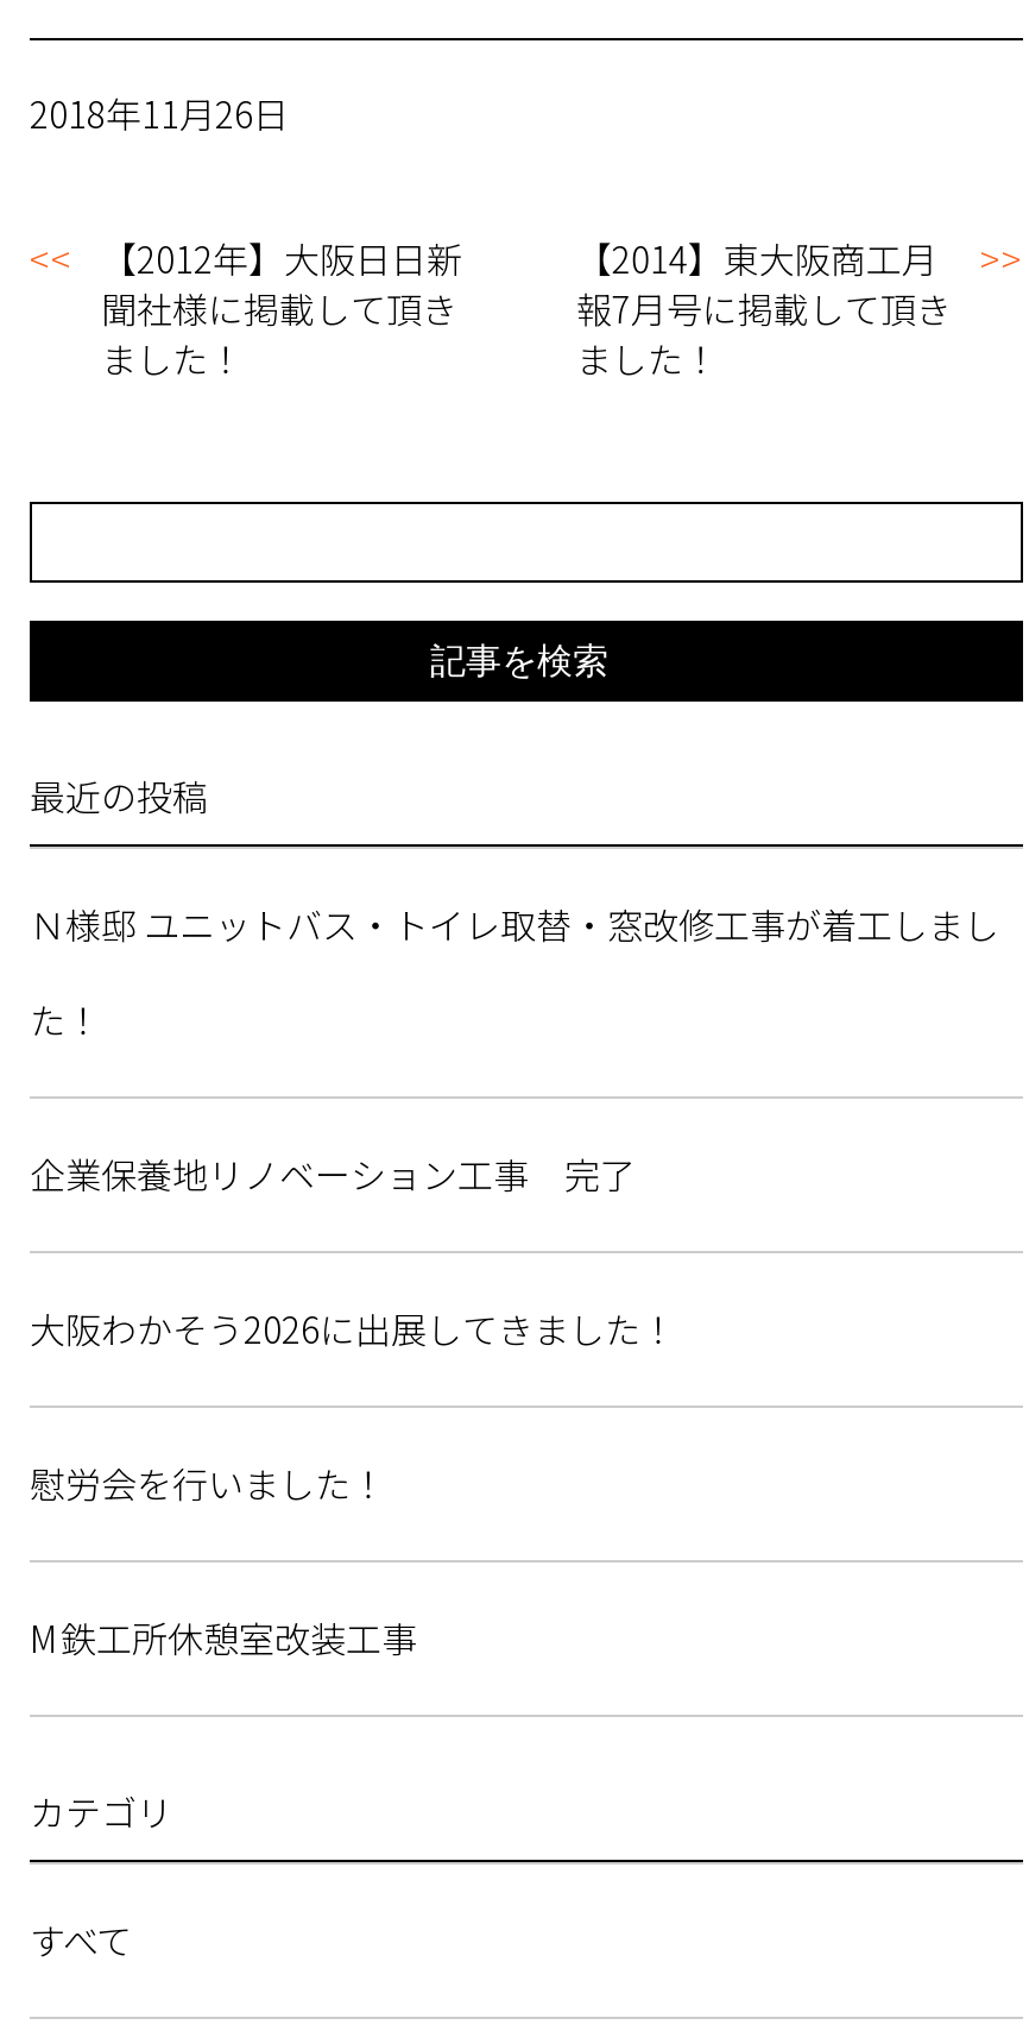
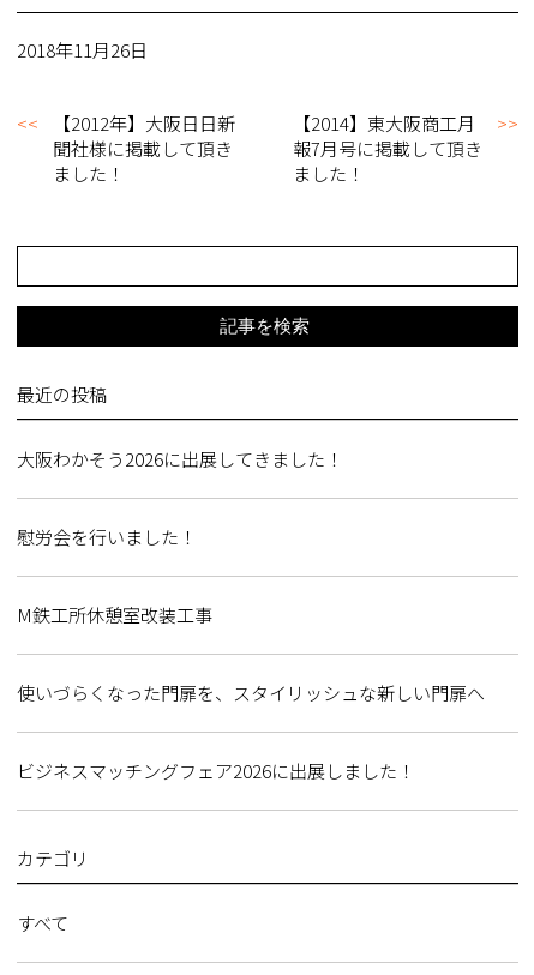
[30,899,999,1199] Ｎ様邸 ユニットバス・トイレ取替・窓改修工事が着工しまし | た！ | 企業保養地リノベーション工事 完了 -> none
moved [30,1303,676,1662] -> [17,446,343,627]: 大阪わかそう2026に出展してきました！ | 慰労会を行いました！ | M鉄工所休憩室改装工事
none -> [17,680,485,783] 使いづらくなった門扉を、スタイリッシュな新しい門扉へ | ビジネスマッチングフェア2026に出展しました！

